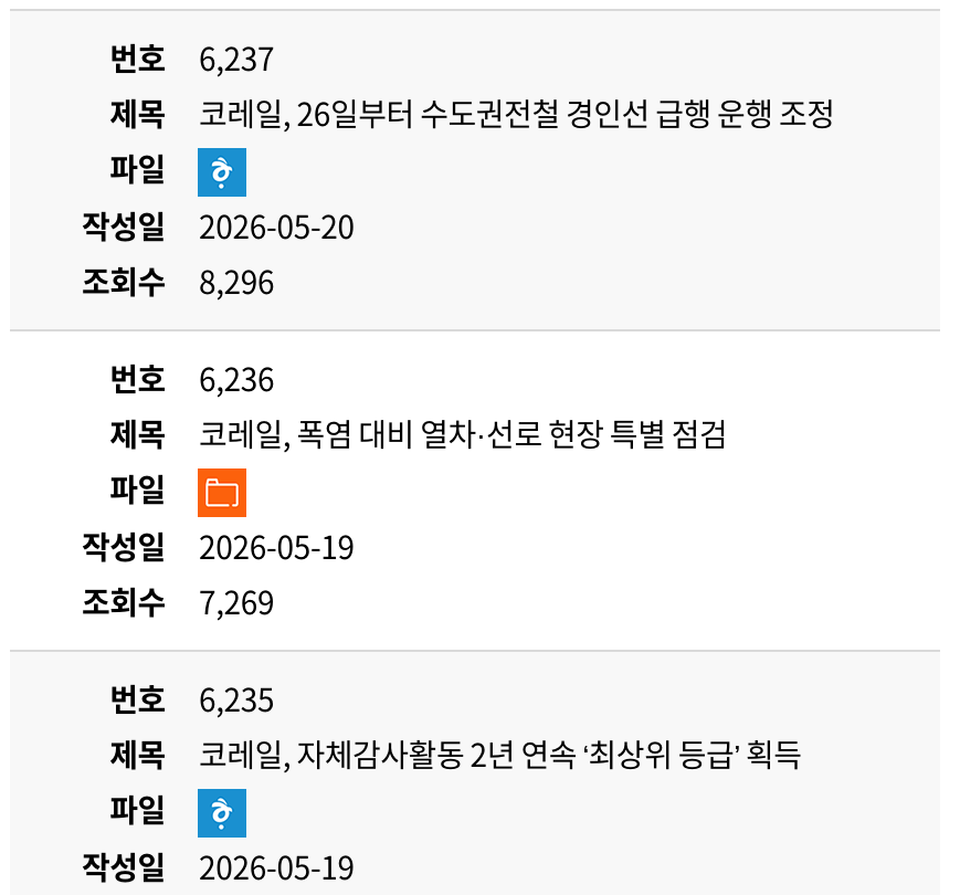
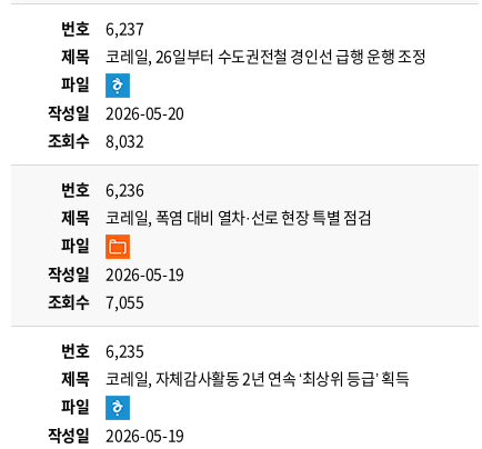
[82,259,274,303] 조회수 8,296 -> [47,129,144,151] 조회수 8,032
[82,579,274,623] 조회수 7,269 -> [47,290,144,312] 조회수 7,055

